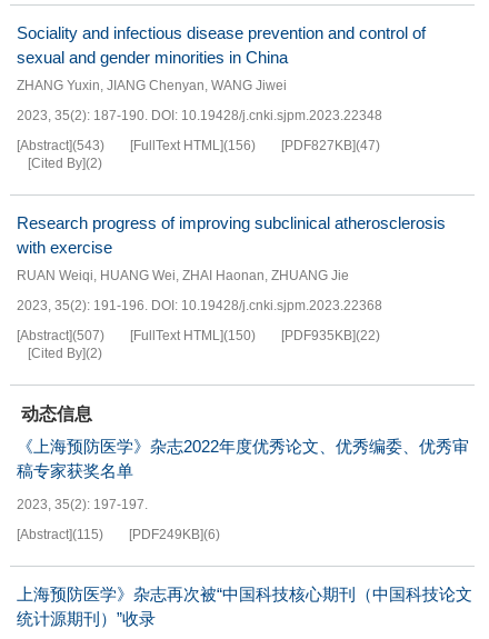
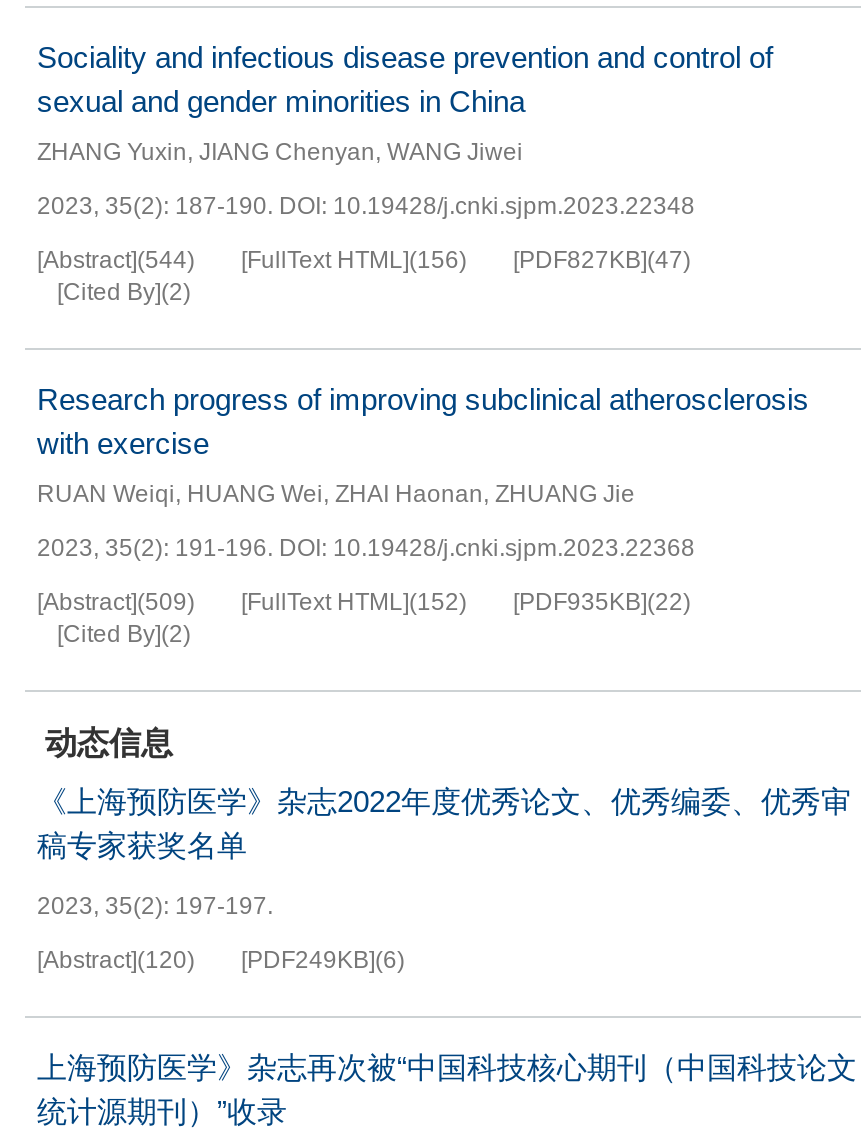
[17,138,380,153] [Abstract](543) [FullText HTML](156) [PDF827KB](47) -> [37,246,691,274] [Abstract](544) [FullText HTML](156) [PDF827KB](47)
[17,328,104,343] [Abstract](507) -> [37,588,195,616] [Abstract](509)
[130,328,256,343] [FullText HTML](150) -> [241,588,467,616] [FullText HTML](152)
[17,527,220,542] [Abstract](115) [PDF249KB](6) -> [37,946,405,974] [Abstract](120) [PDF249KB](6)

